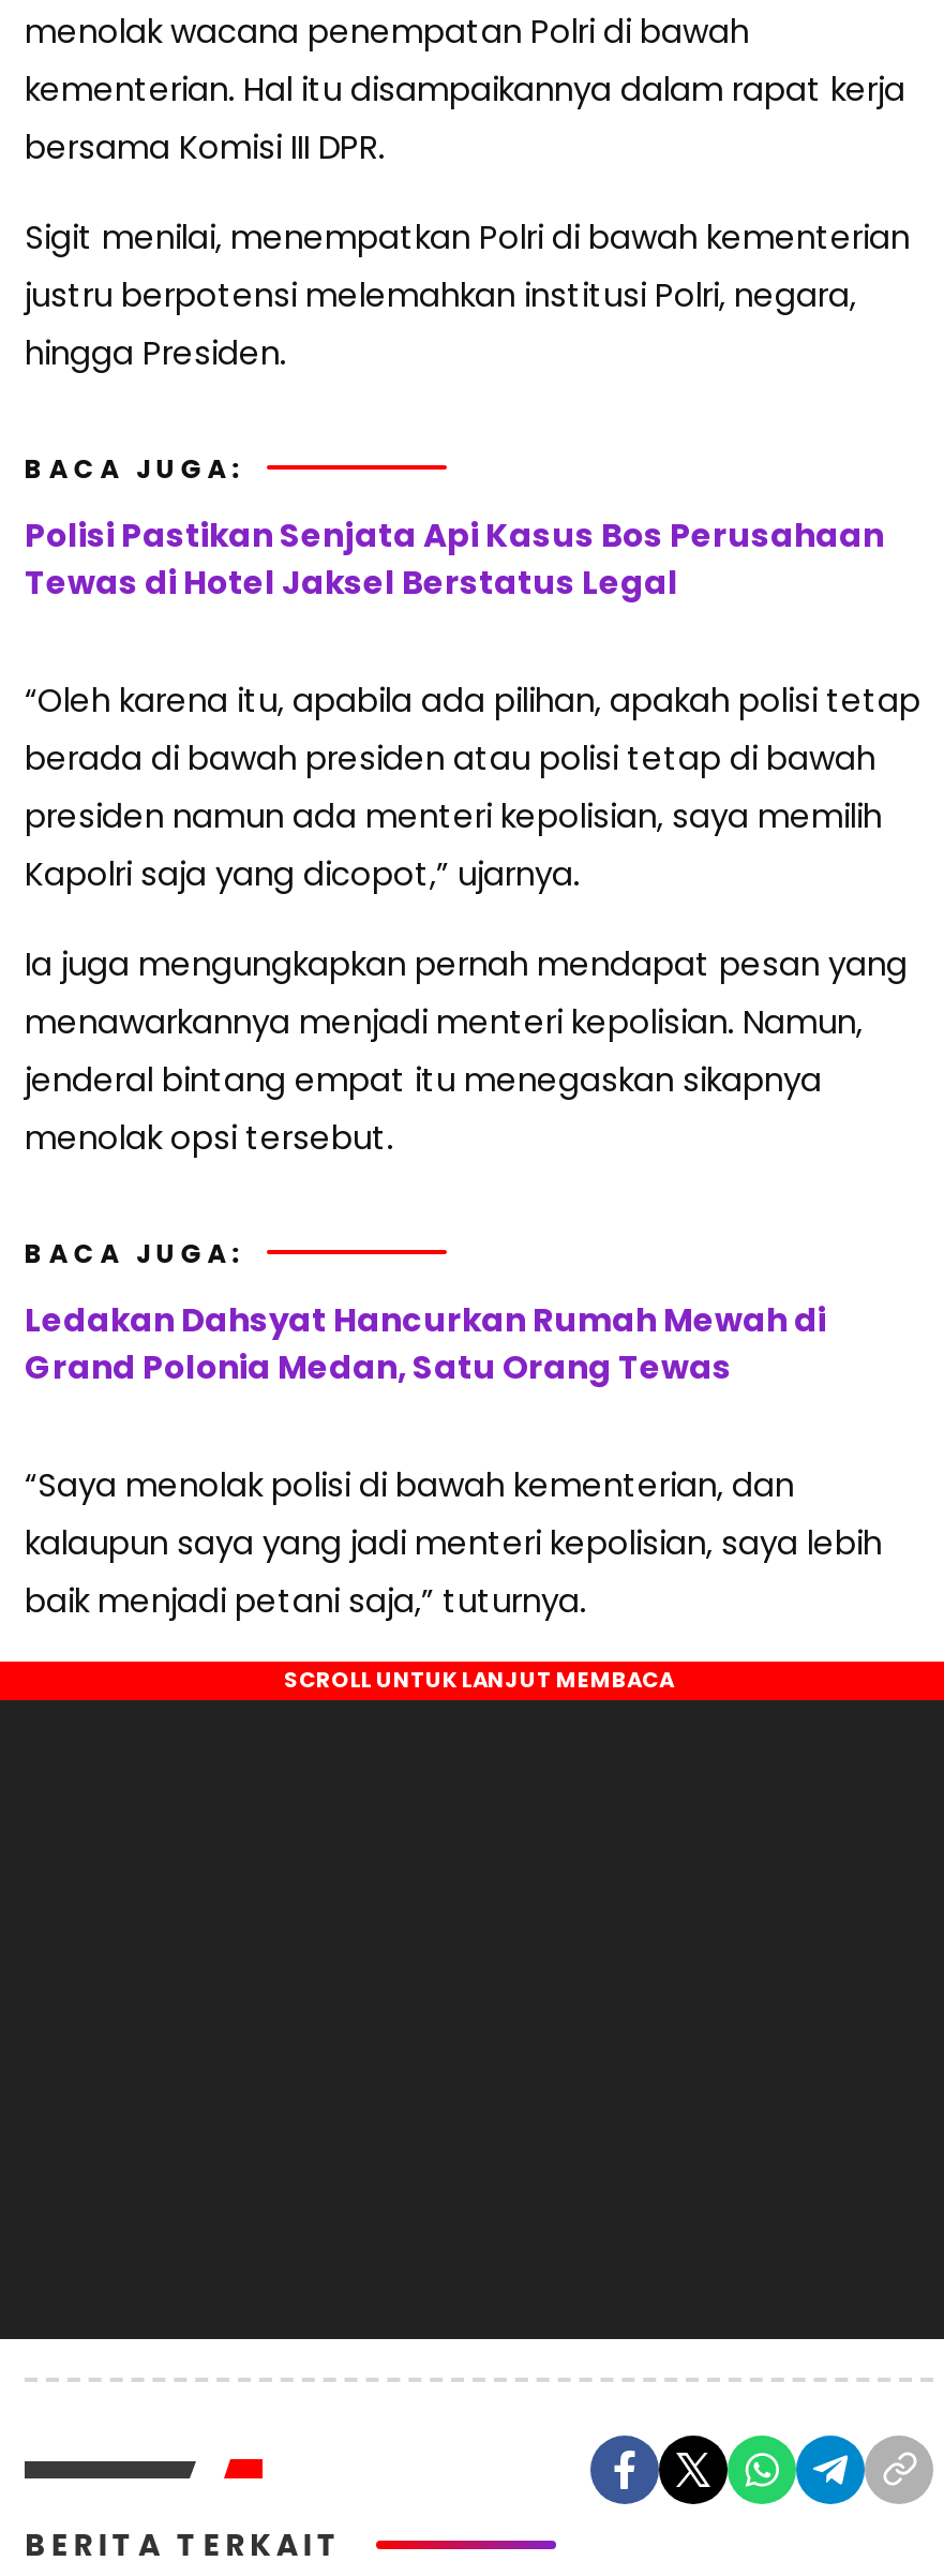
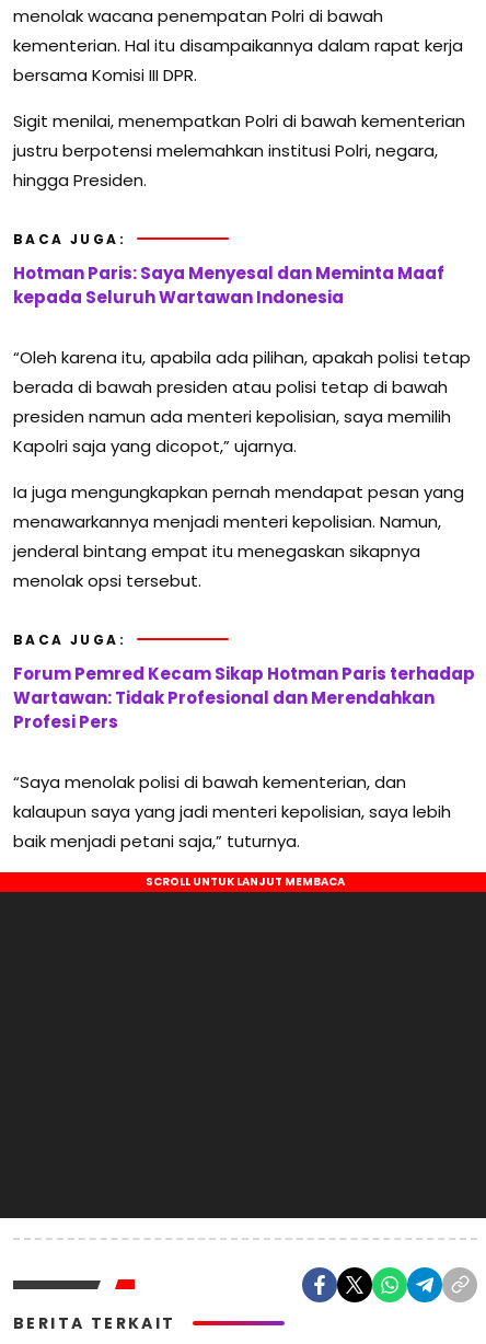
[25,512,884,604] Polisi Pastikan Senjata Api Kasus Bos Perusahaan | Tewas di Hotel Jaksel Berstatus Legal -> [13,261,444,308] Hotman Paris: Saya Menyesal dan Meminta Maaf | kepada Seluruh Wartawan Indonesia
[25,1297,826,1389] Ledakan Dahsyat Hancurkan Rumah Mewah di | Grand Polonia Medan, Satu Orang Tewas -> [13,662,475,733] Forum Pemred Kecam Sikap Hotman Paris terhadap | Wartawan: Tidak Profesional dan Merendahkan | Profesi Pers

